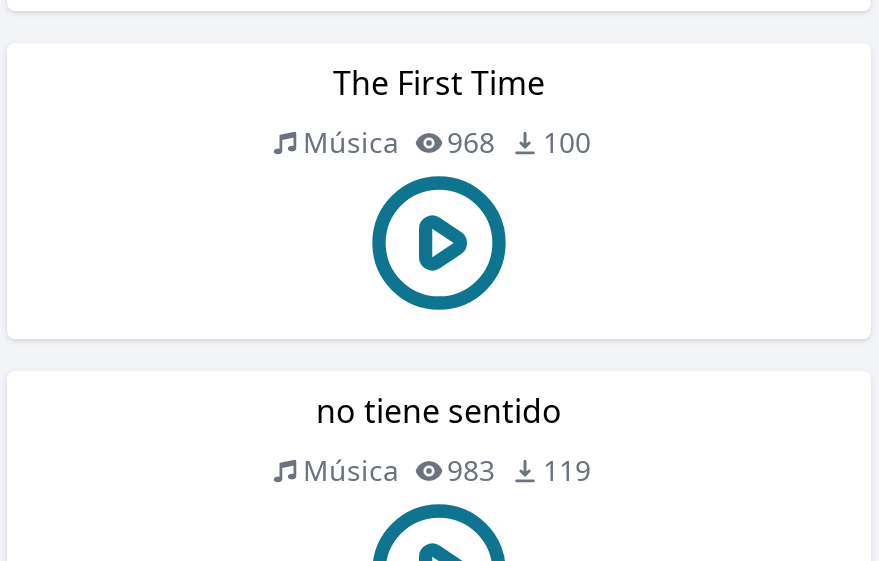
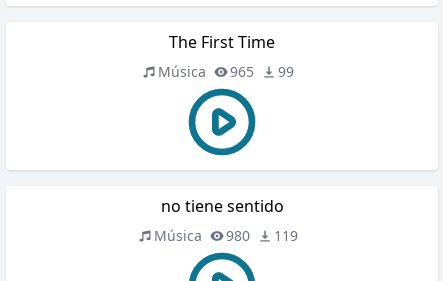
[447,123,495,161] 968 -> [230,62,254,81] 965
[543,123,591,161] 100 -> [278,62,294,81] 99
[303,451,591,489] Música 983 119 -> [154,226,298,245] Música 980 119

